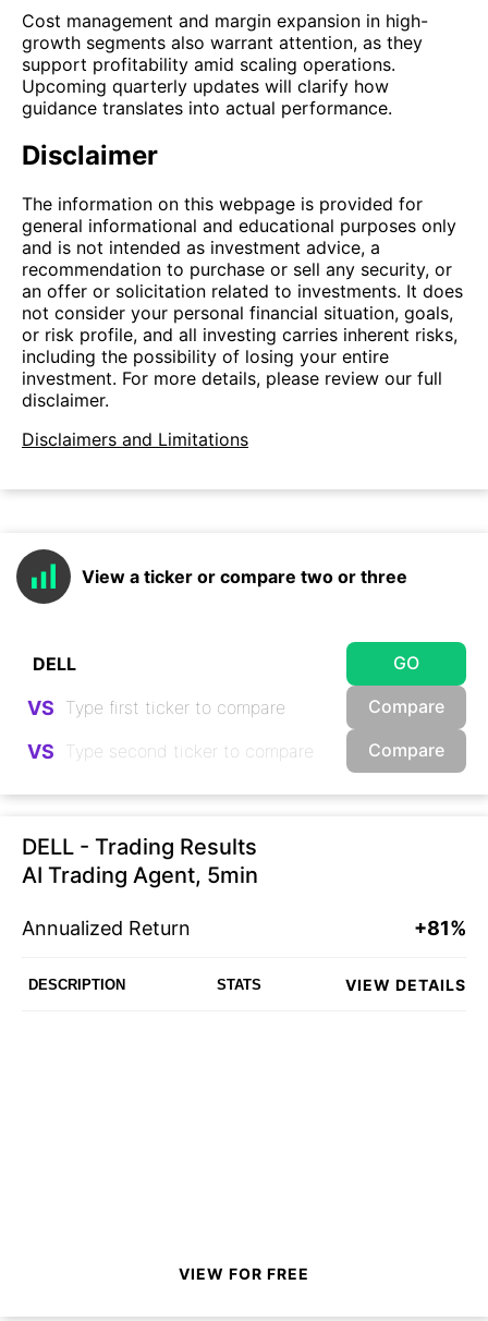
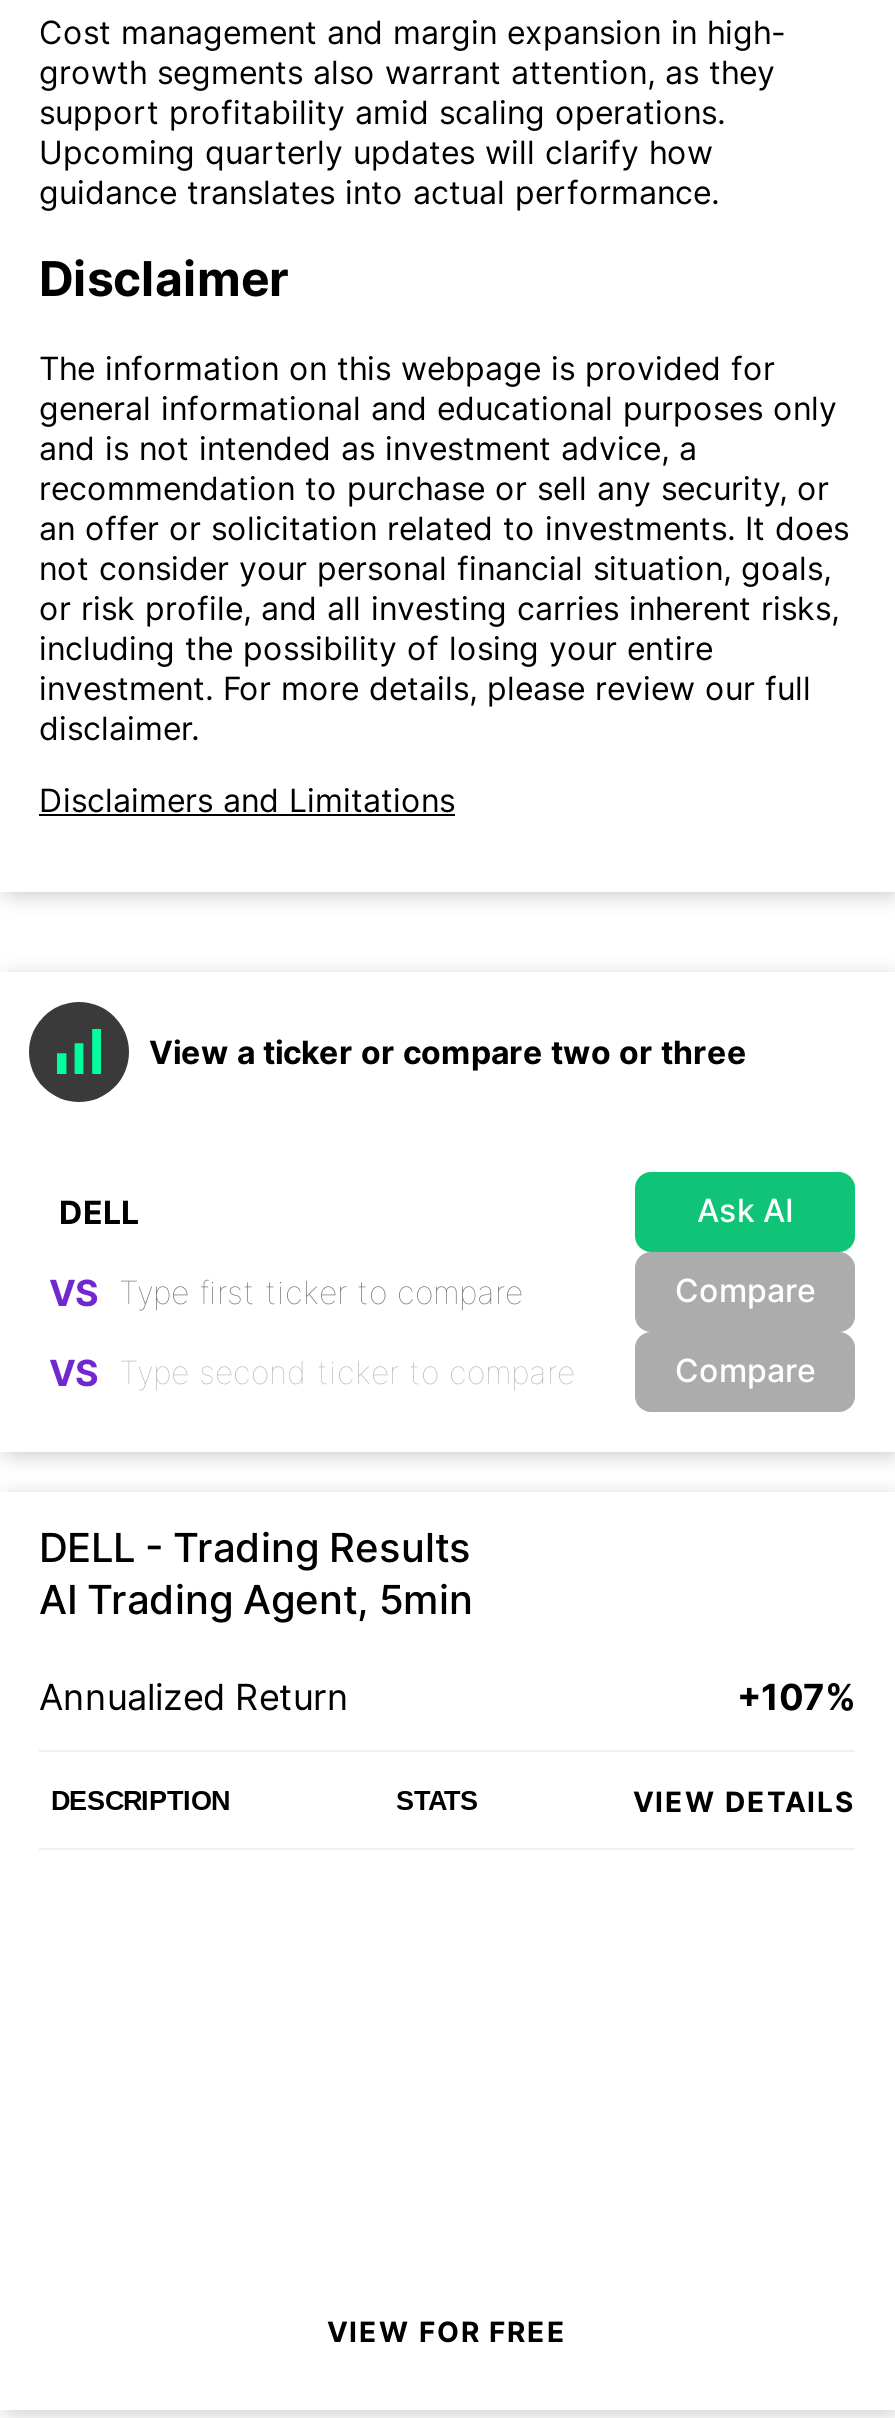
[393,652,419,673] GO -> [697,1190,793,1230] Ask AI
[414,917,466,940] +81% -> [737,1677,855,1719] +107%

